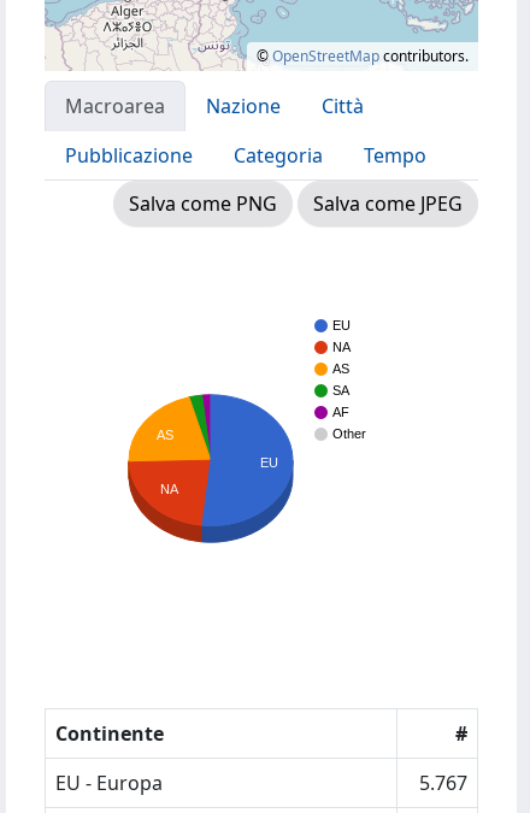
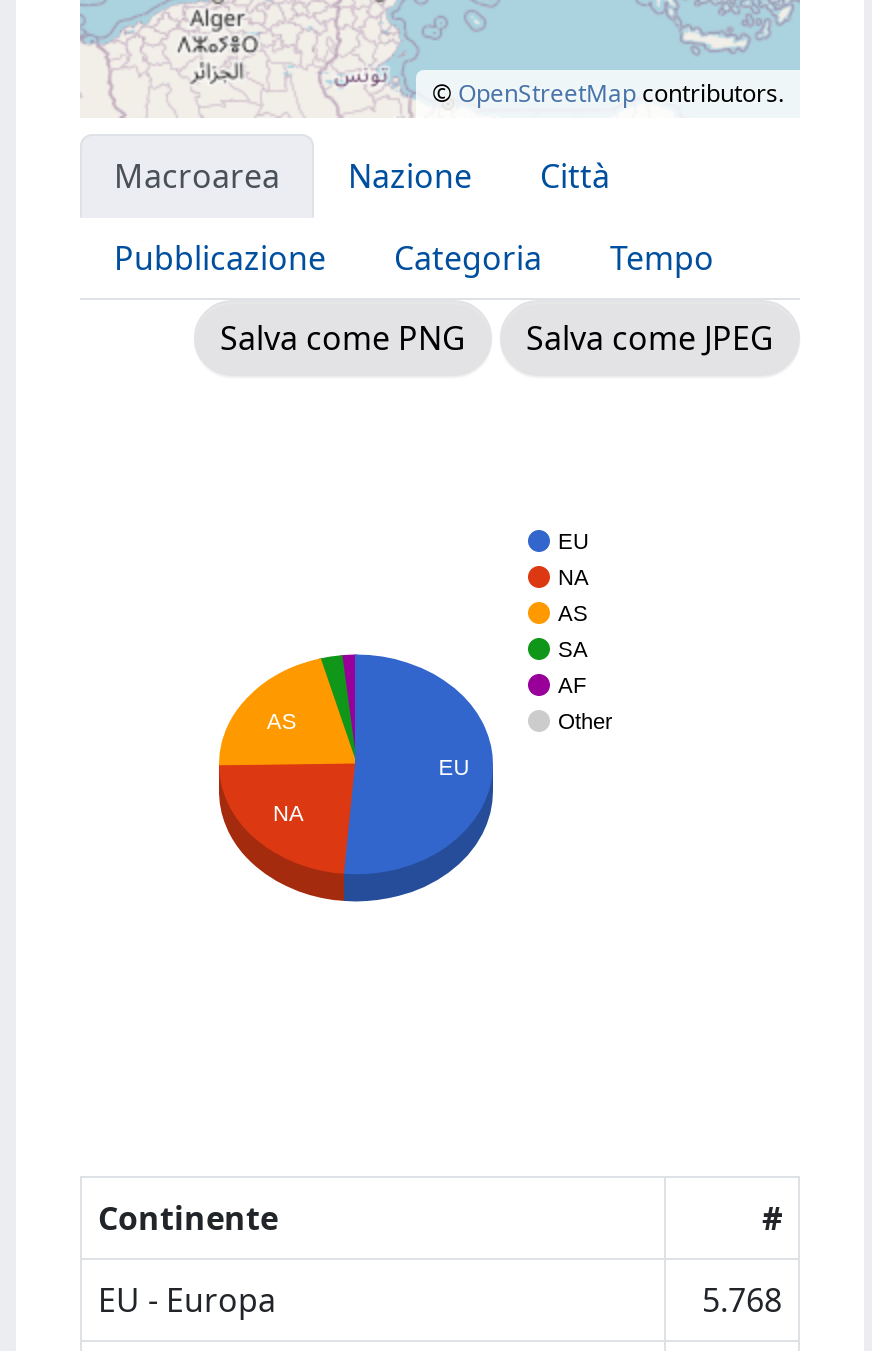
[419,770,467,796] 5.767 -> [702,1278,782,1322] 5.768

